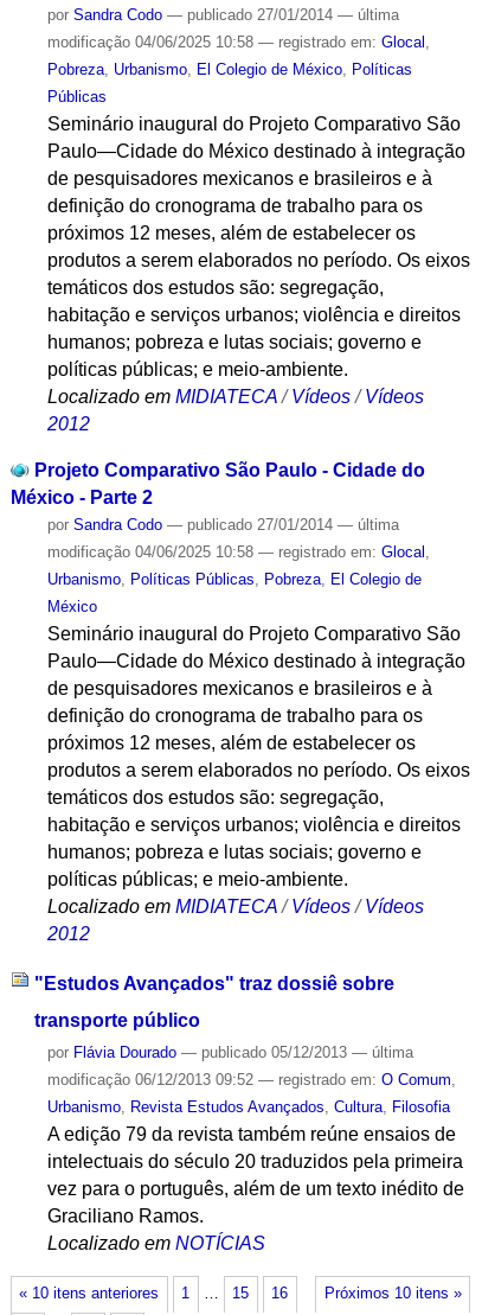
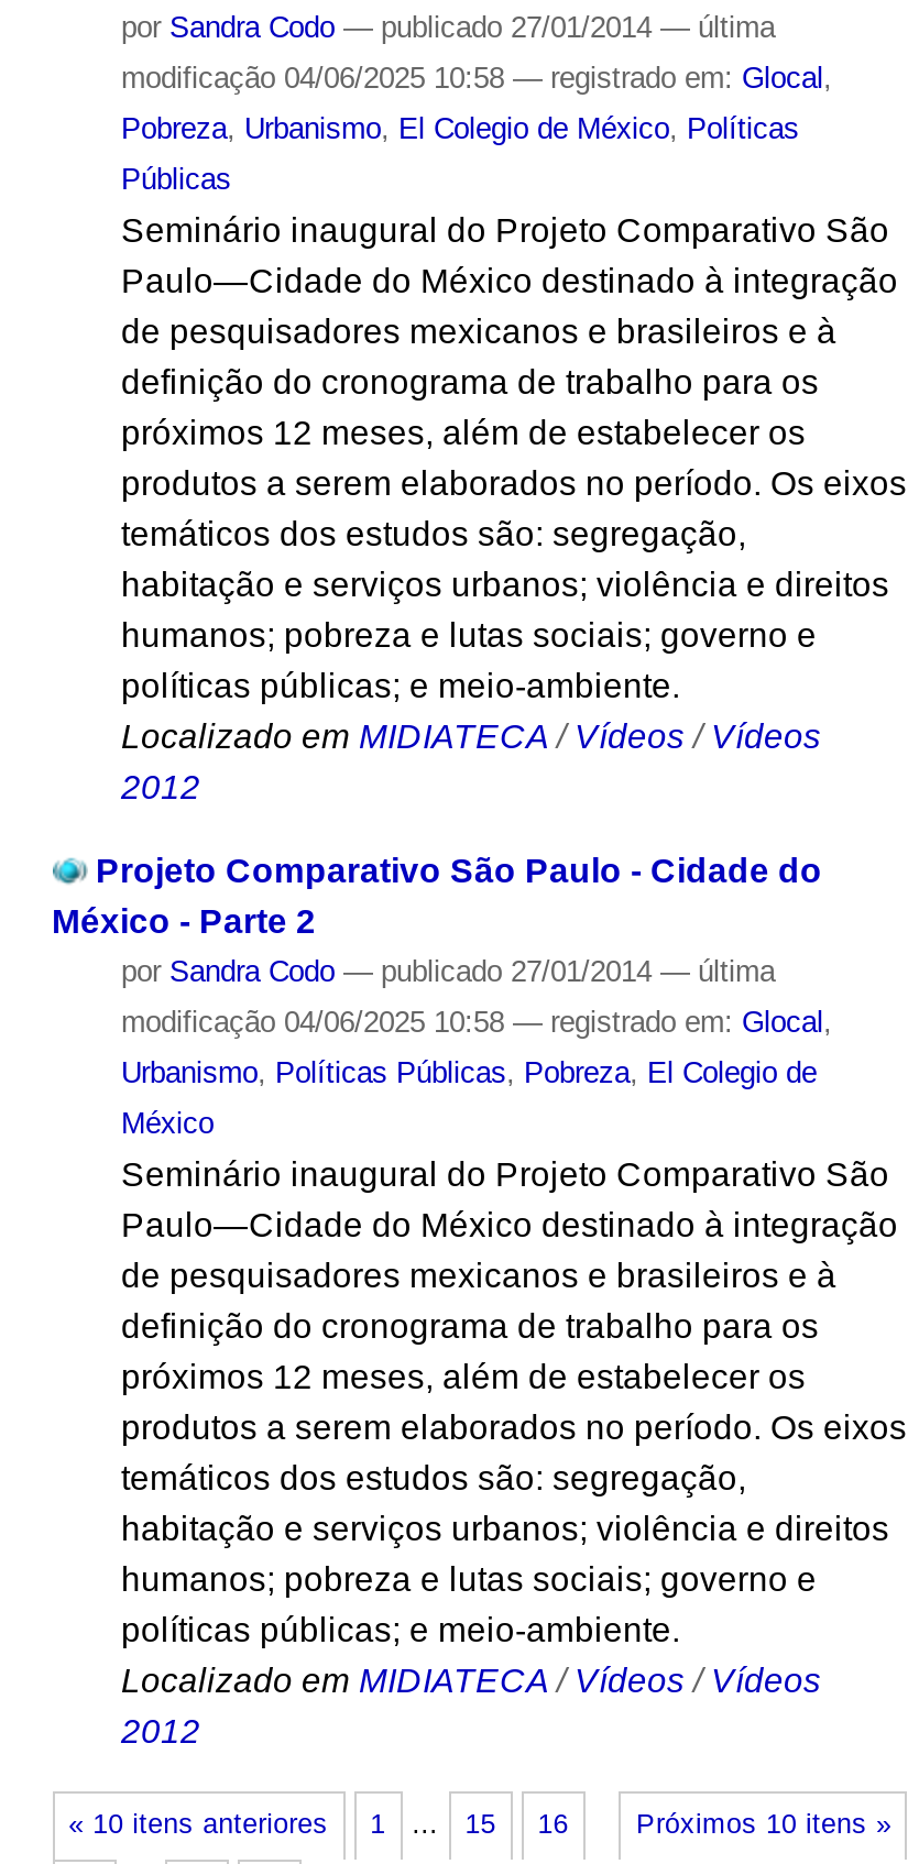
[34,974,464,1254] "Estudos Avançados" traz dossiê sobre | transporte público | por Flávia Dourado — publicado 05/12/2013 — última | modificação 06/12/2013 09:52 — registrado em: O Comum, | Urbanismo, Revista Estudos Avançados, Cultura, Filosofia | A edição 79 da revista também reúne ensaios de | intelectuais do século 20 traduzidos pela primeira | vez para o português, além de um texto inédito de | Graciliano Ramos. | Localizado em NOTÍCIAS -> none

